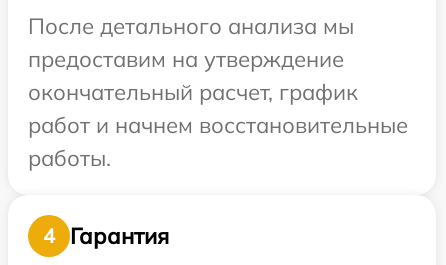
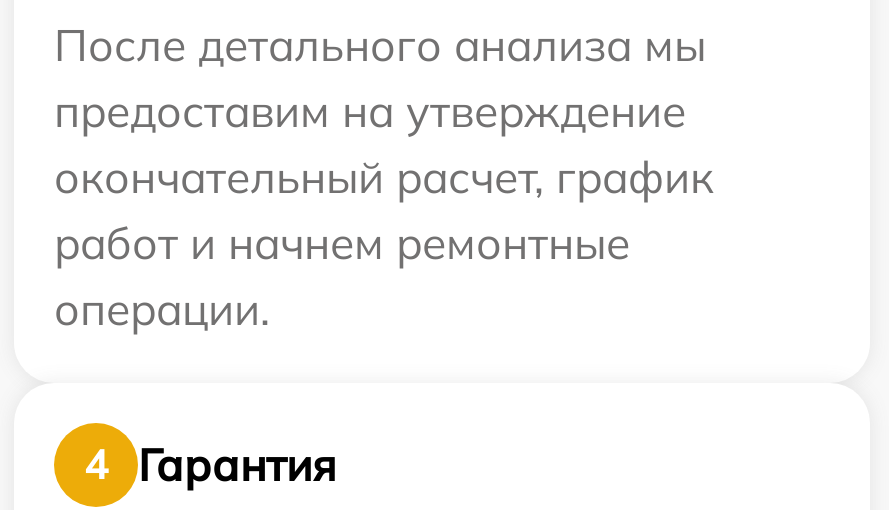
[28,111,408,172] работ и начнем восстановительные | работы. -> [54,216,630,338] работ и начнем ремонтные | операции.

